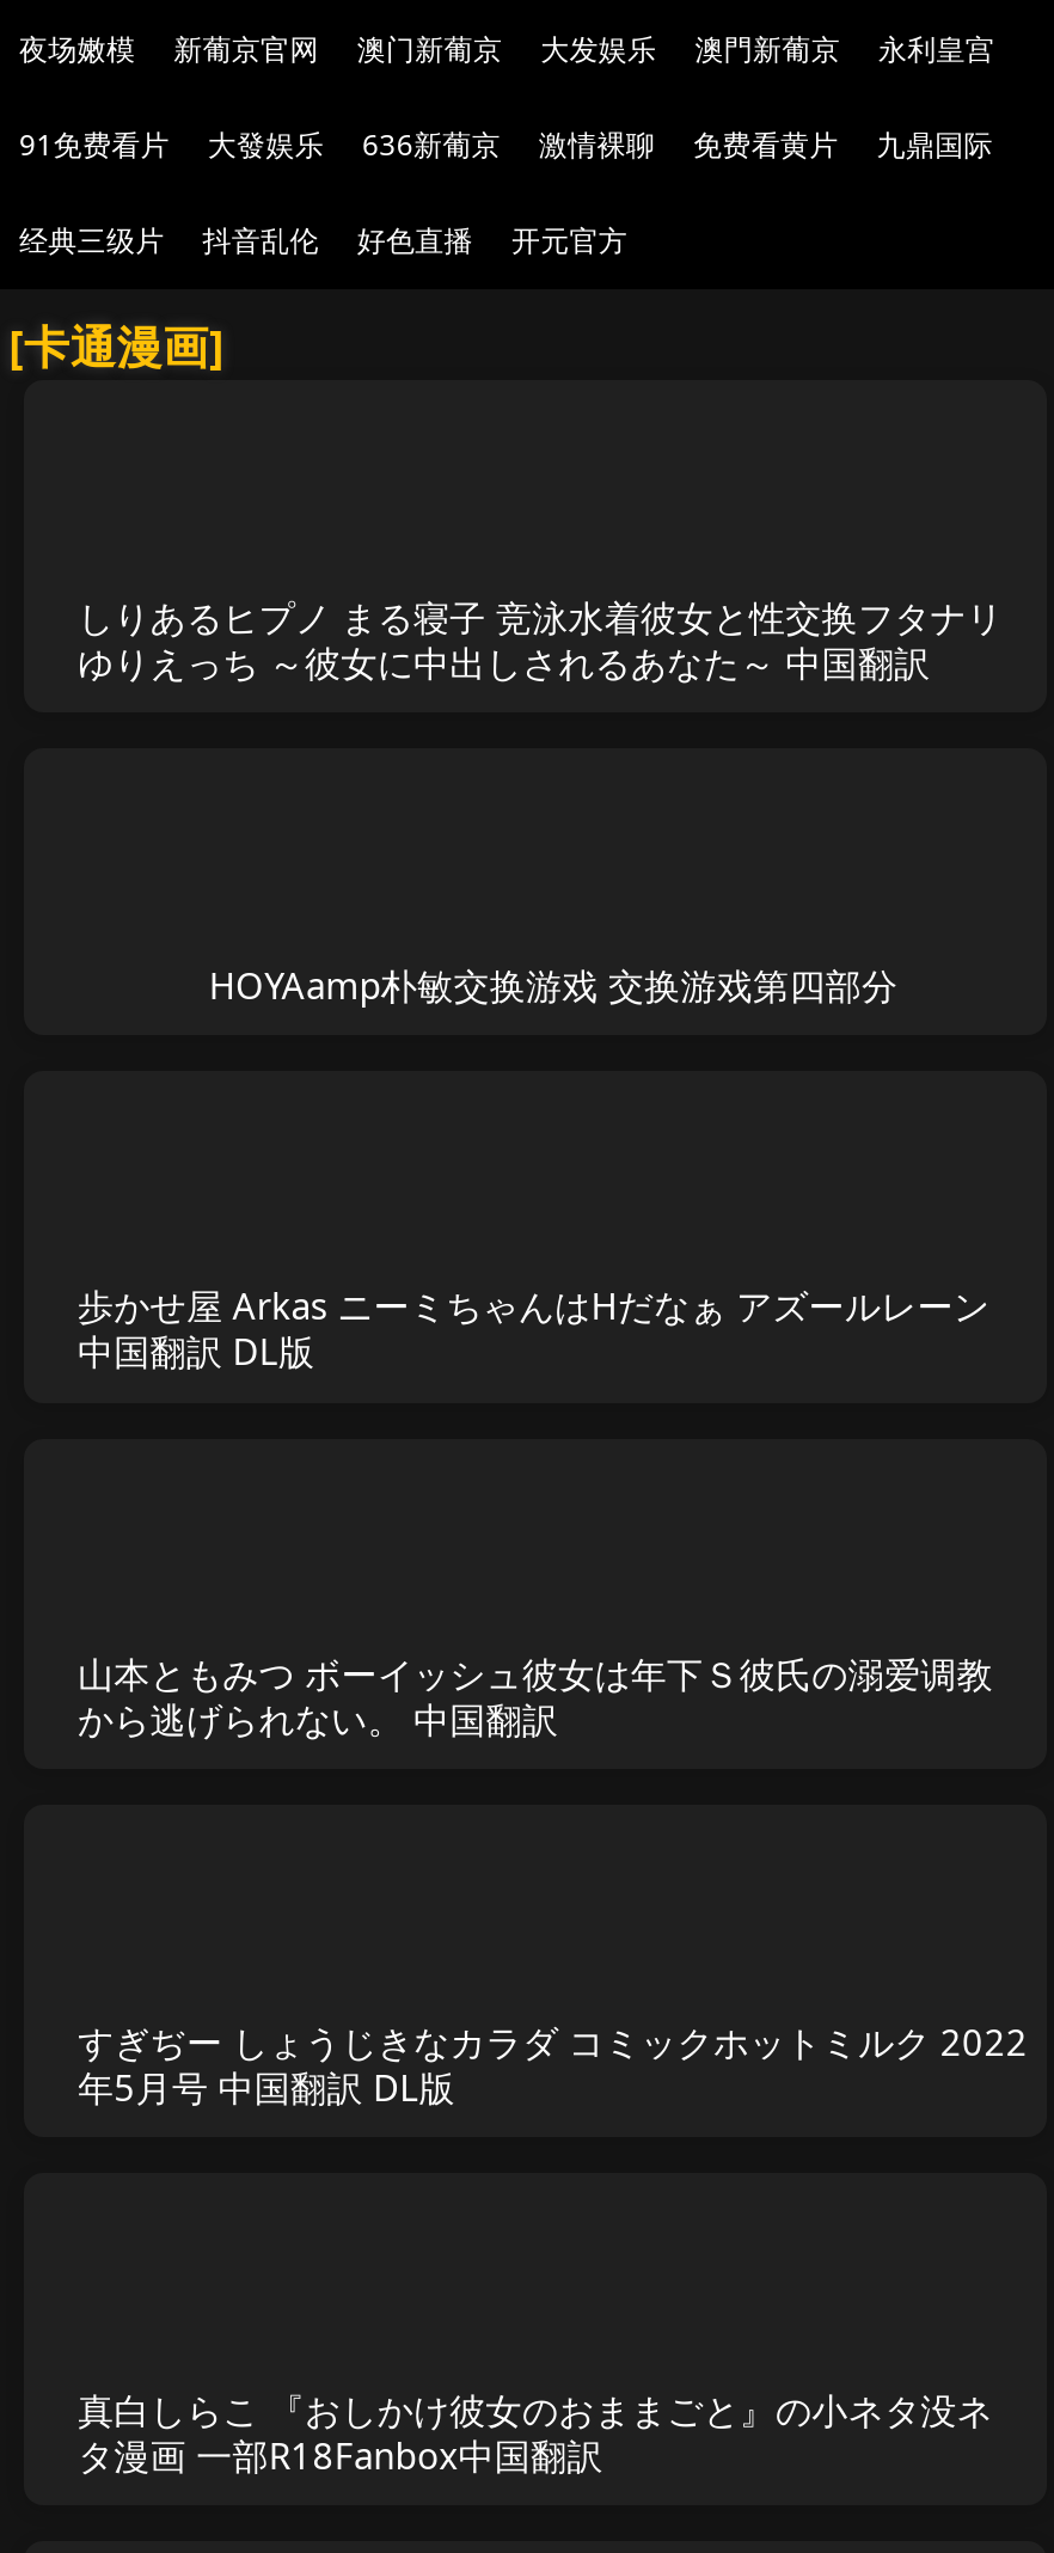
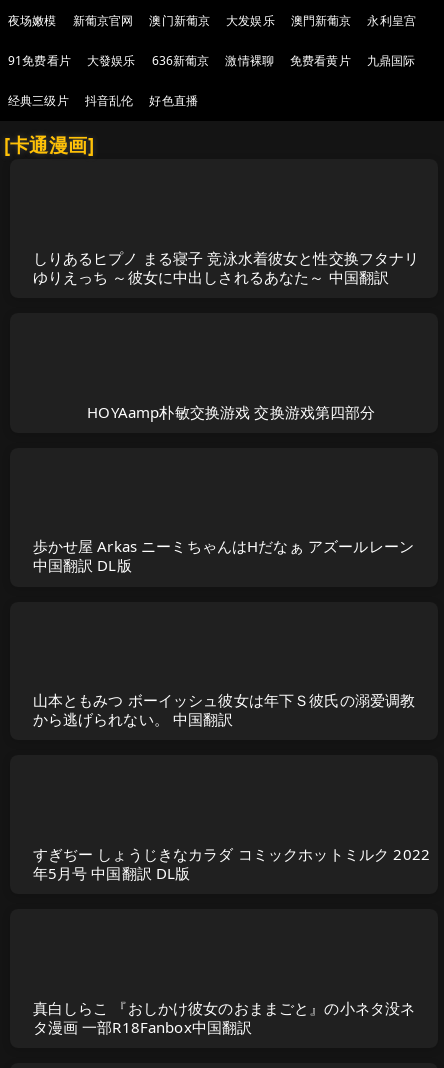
[511,220,628,261] 开元官方 -> none

